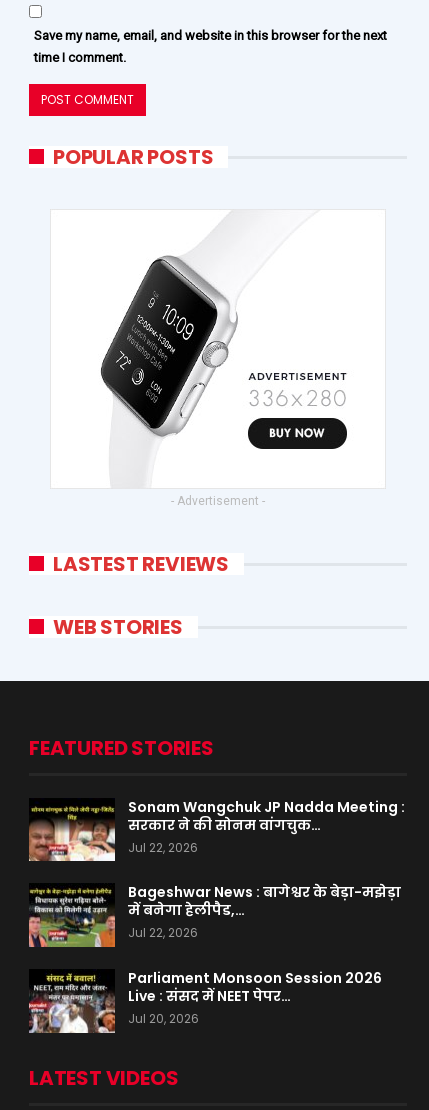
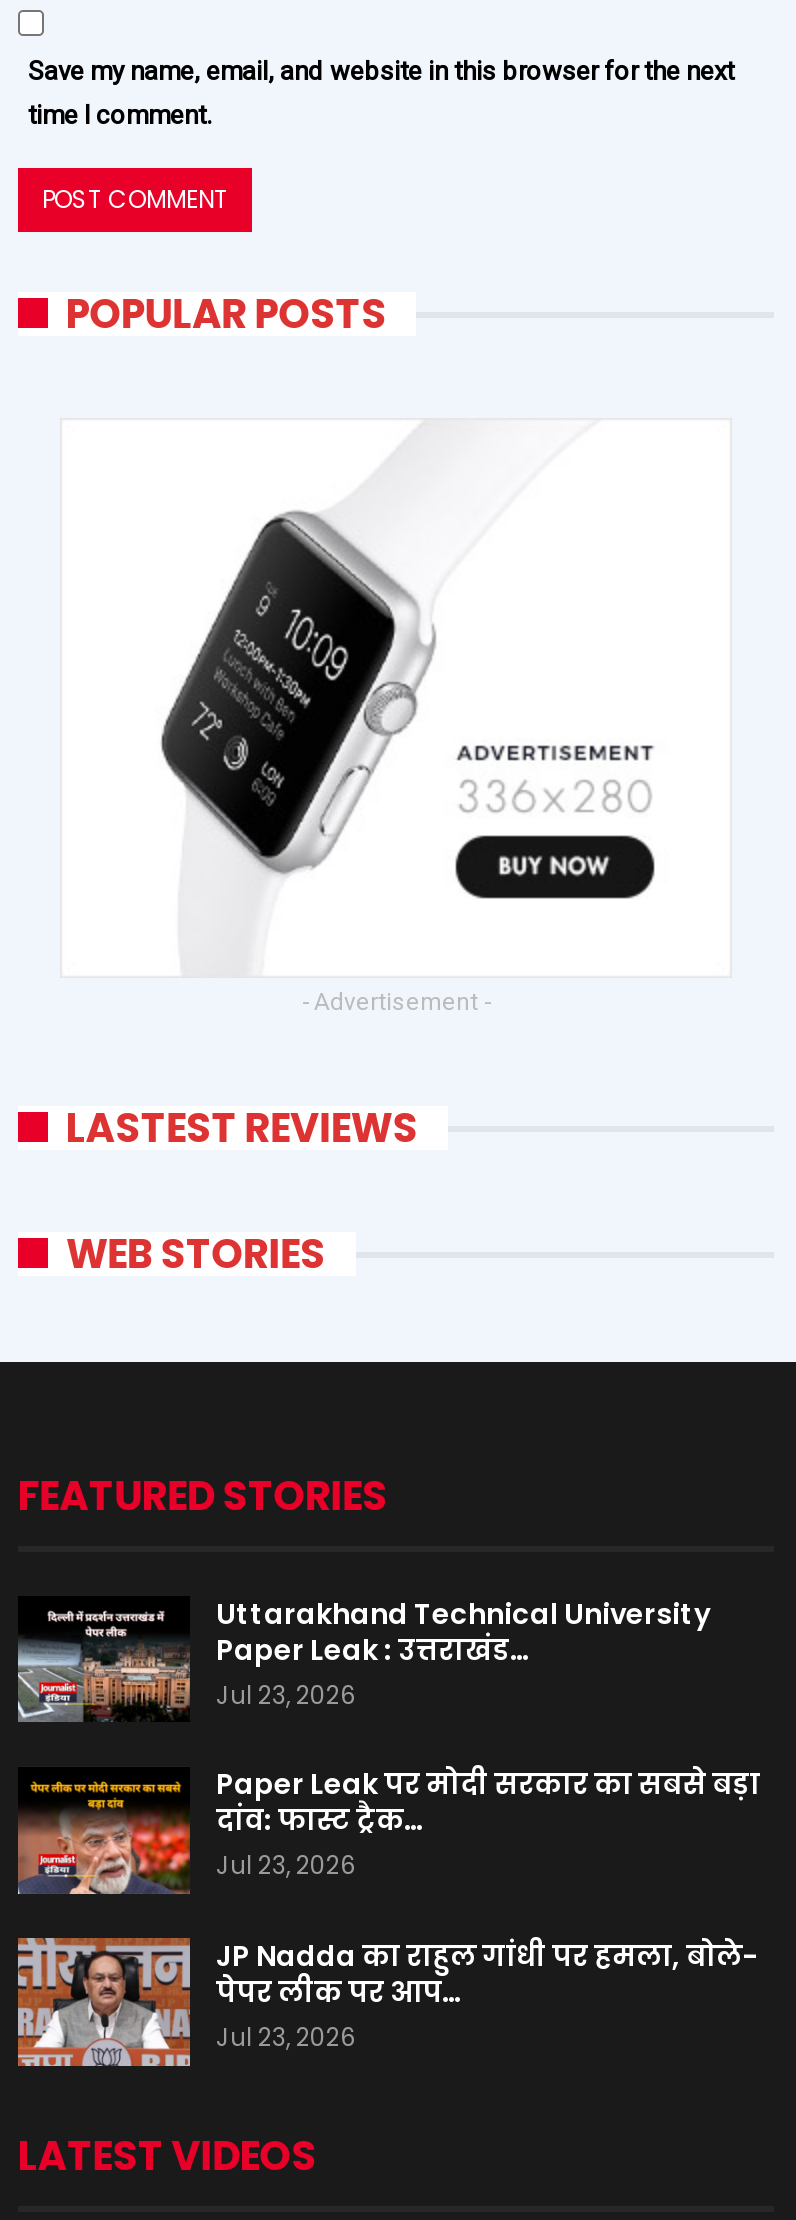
[29,797,405,862] [image] | Sonam Wangchuk JP Nadda Meeting : | सरकार ने की सोनम वांगचुक… | Jul 22, 2026 -> [16,1594,710,1722] [image] | Uttarakhand Technical University | Paper Leak : उत्तराखंड… | Jul 23, 2026
[29,882,401,948] [image] | Bageshwar News : बागेश्वर के बेड़ा-मझेड़ा | में बनेगा हेलीपैड,… | Jul 22, 2026 -> [18,1765,760,1896] [image] | Paper Leak पर मोदी सरकार का सबसे बड़ा | दांव: फास्ट ट्रैक… | Jul 23, 2026
[29,968,382,1034] [image] | Parliament Monsoon Session 2026 | Live : संसद में NEET पेपर… | Jul 20, 2026 -> [16,1936,758,2068] [image] | JP Nadda का राहुल गांधी पर हमला, बोले- | पेपर लीक पर आप… | Jul 23, 2026

